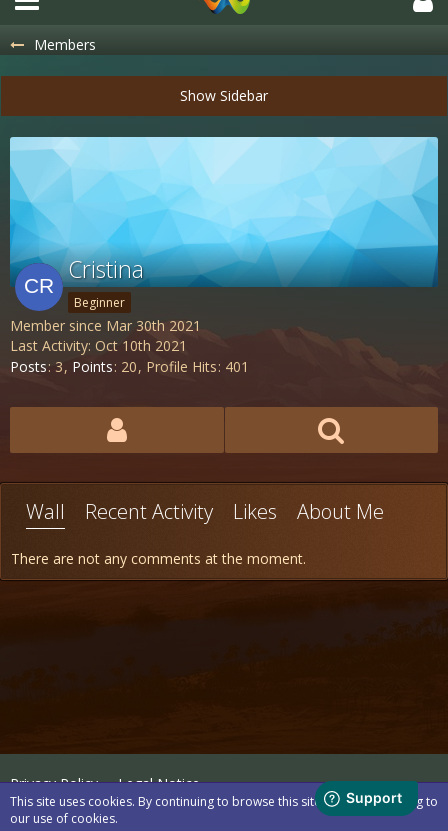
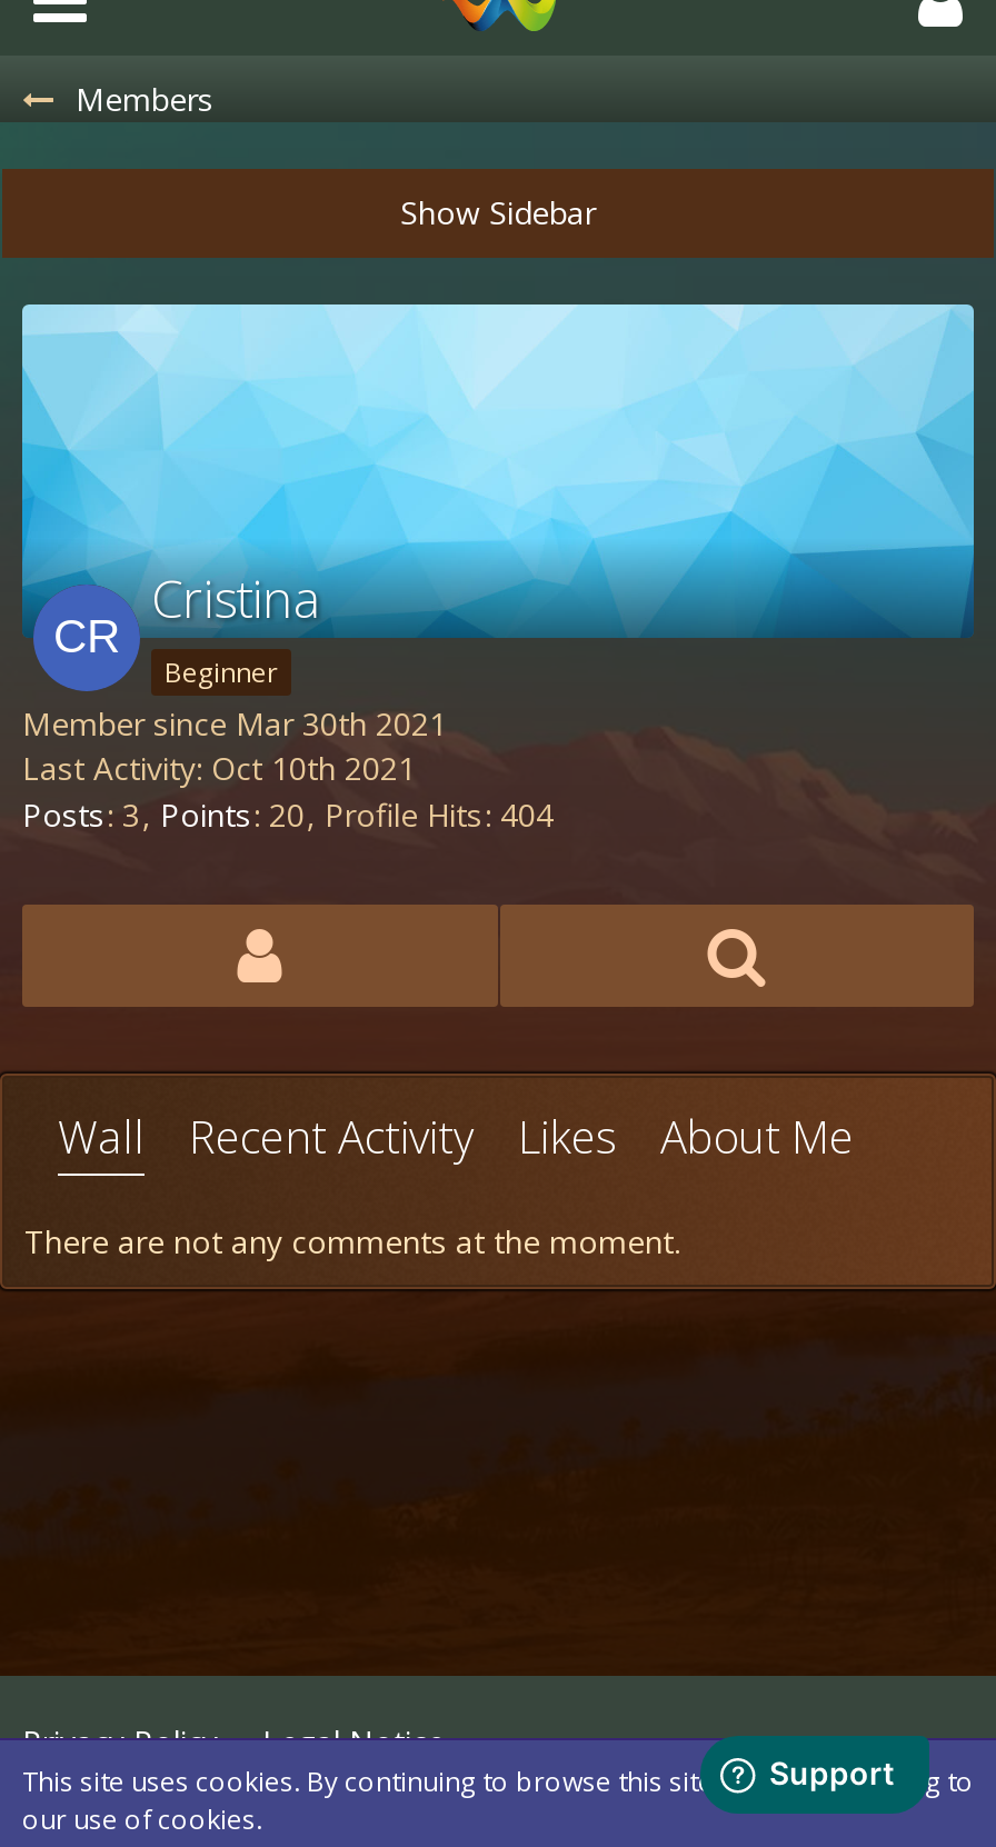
[10,357,249,376] Posts 3 Points 20 Profile Hits 401 -> [22,794,554,836] Posts 3 Points 20 Profile Hits 404

